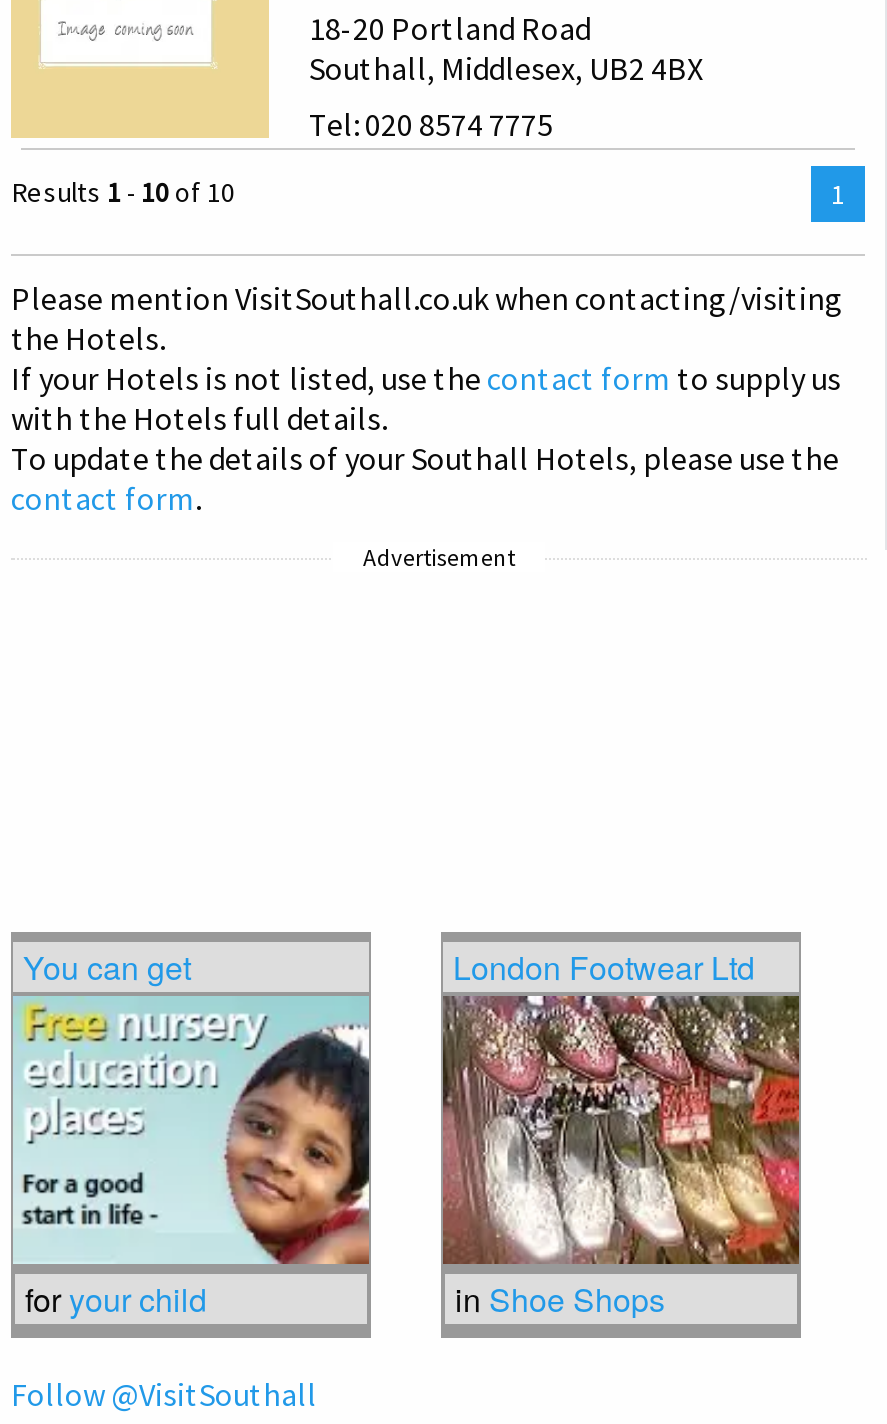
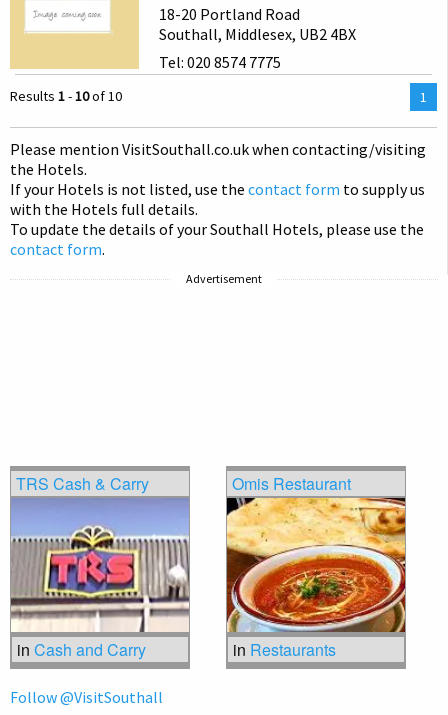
[23,945,191,991] You can get -> [16,472,149,495] TRS Cash & Carry
[453,945,755,991] London Footwear Ltd -> [232,472,351,495] Omis Restaurant
[13,996,371,1322] [image] | for your child -> [10,498,190,661] [image] | in Cash and Carry
[441,996,801,1322] [image] | in Shoe Shops -> [226,499,406,661] [image] | in Restaurants

